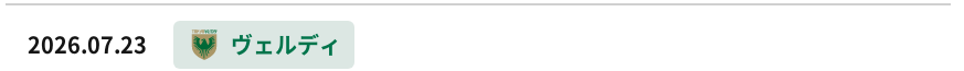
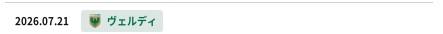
[28,28,147,61] 2026.07.23 -> [15,13,69,28] 2026.07.21

